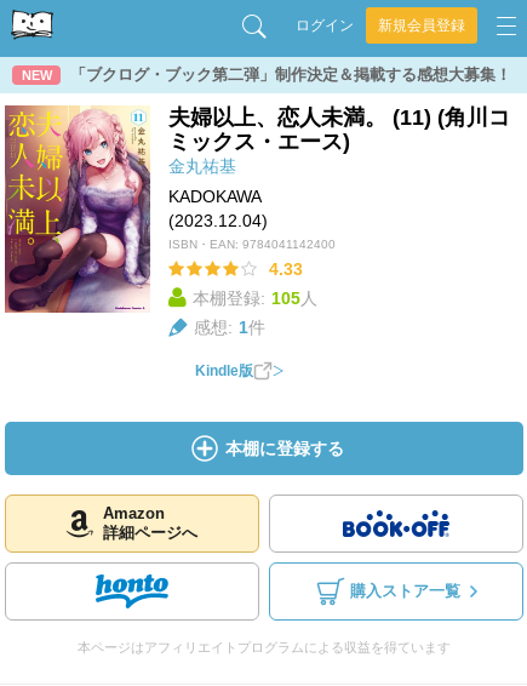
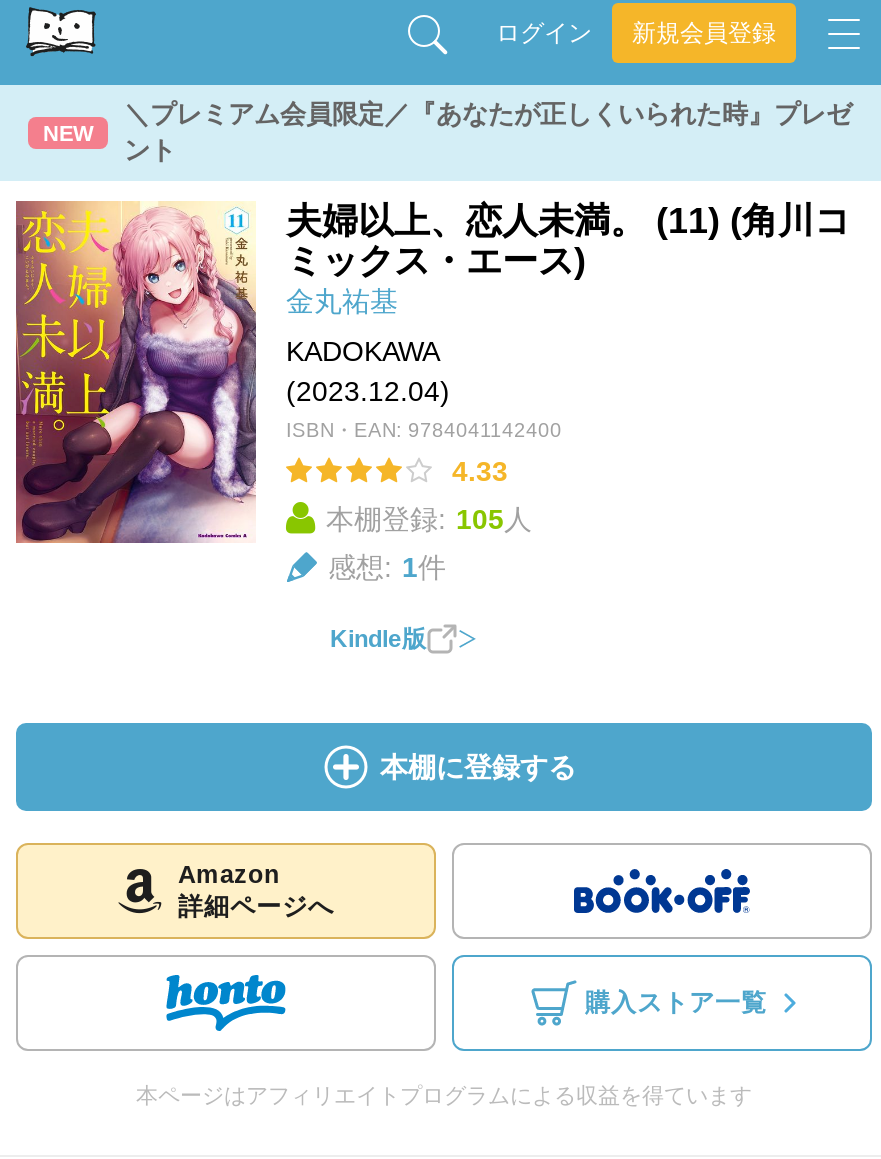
[70,65,511,84] 「ブクログ・ブック第二弾」制作決定＆掲載する感想大募集！ -> [124,99,852,165] ＼プレミアム会員限定／『あなたが正しくいられた時』プレゼ | ント

